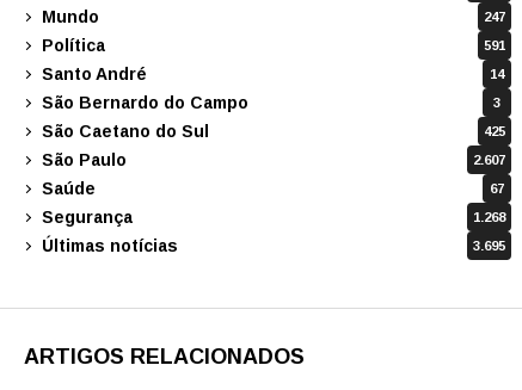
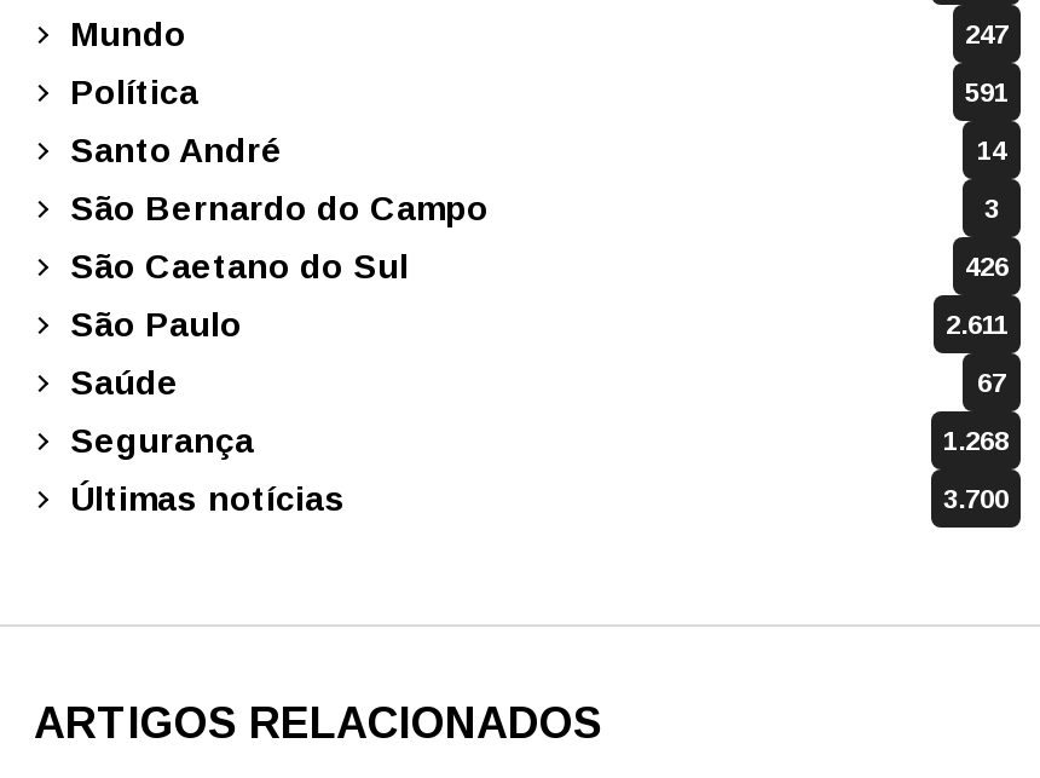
[484,124,505,139] 425 -> [965,252,1009,281] 426
[473,153,505,167] 2.607 -> [946,310,1009,339] 2.611
[473,239,505,253] 3.695 -> [943,484,1009,514] 3.700

